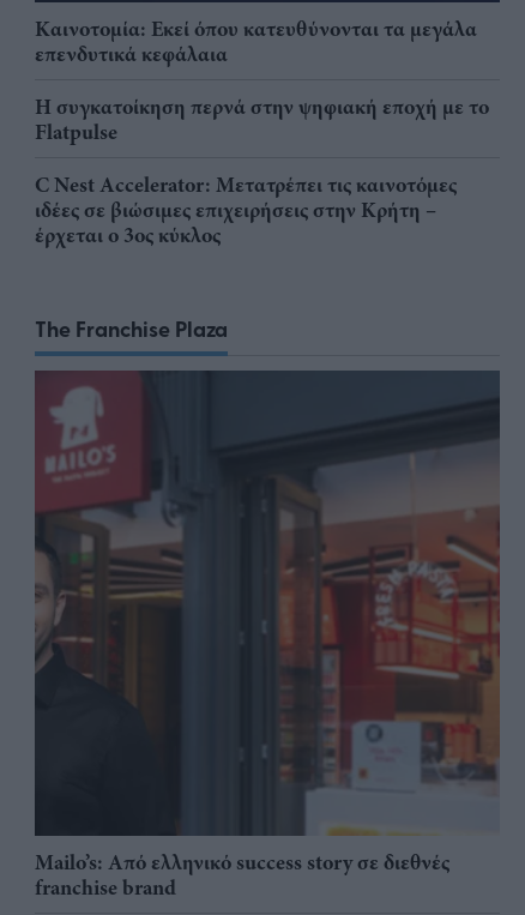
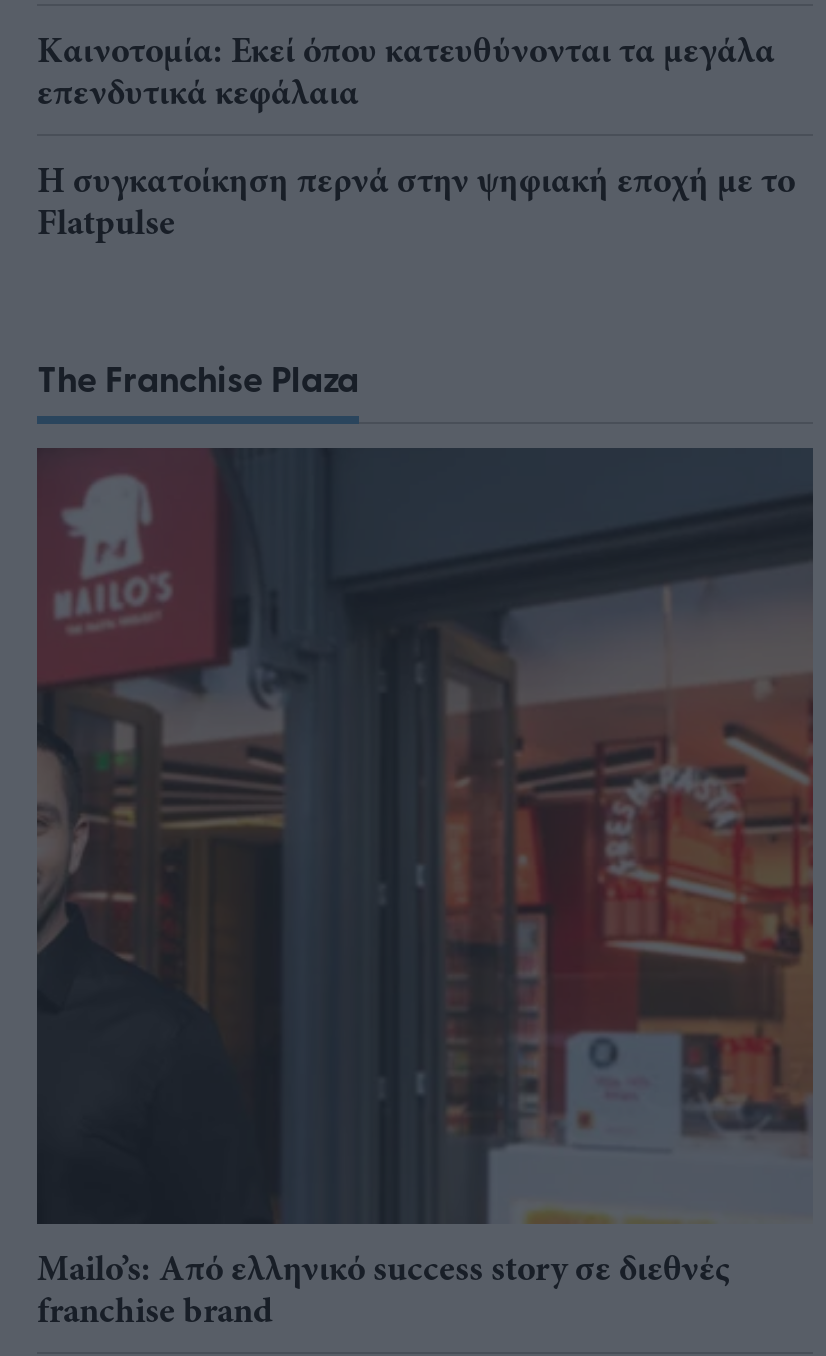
[35,170,457,249] C Nest Accelerator: Μετατρέπει τις καινοτόμες | ιδέες σε βιώσιμες επιχειρήσεις στην Κρήτη – | έρχεται ο 3ος κύκλος -> none

